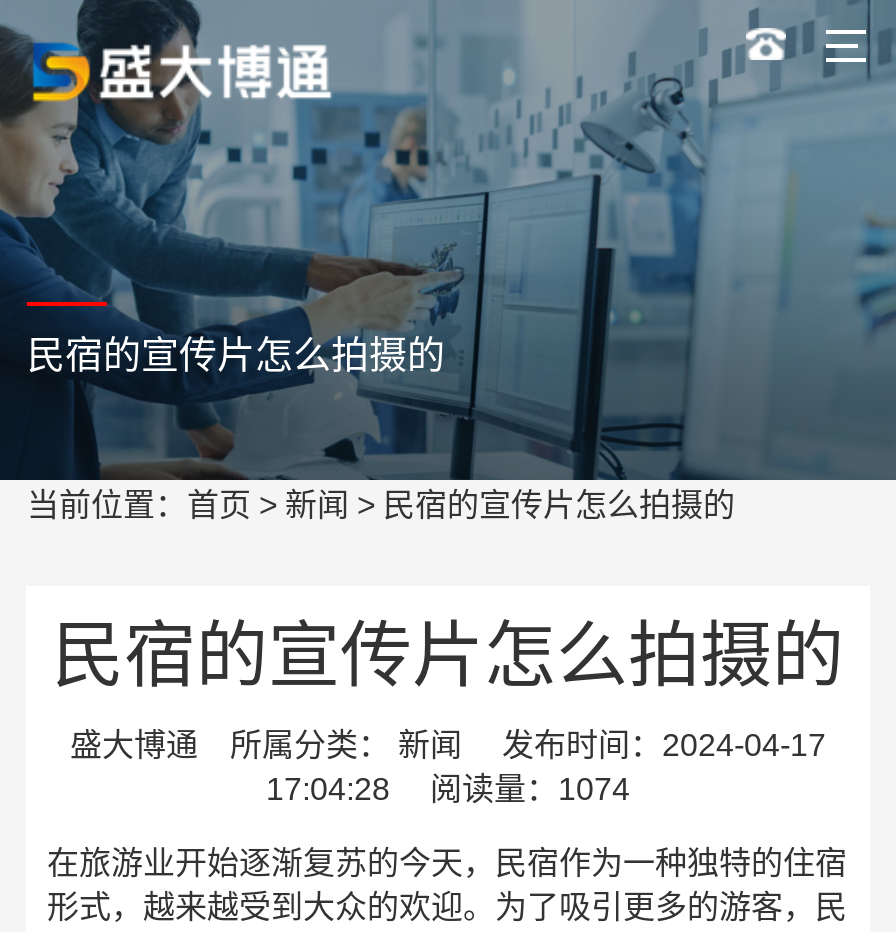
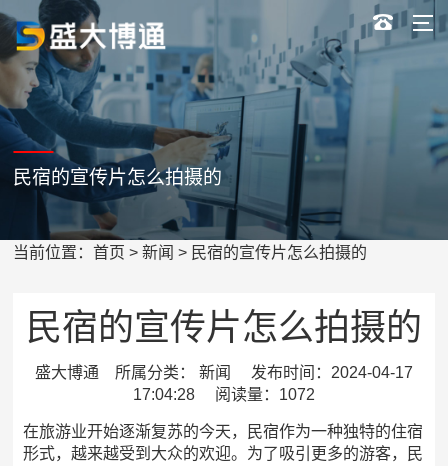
[266,772,630,806] 17:04:28 阅读量：1074 -> [133,386,315,403] 17:04:28 阅读量：1072

